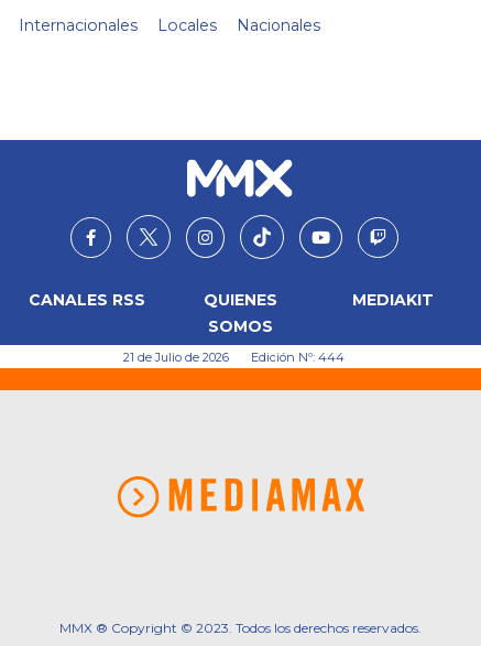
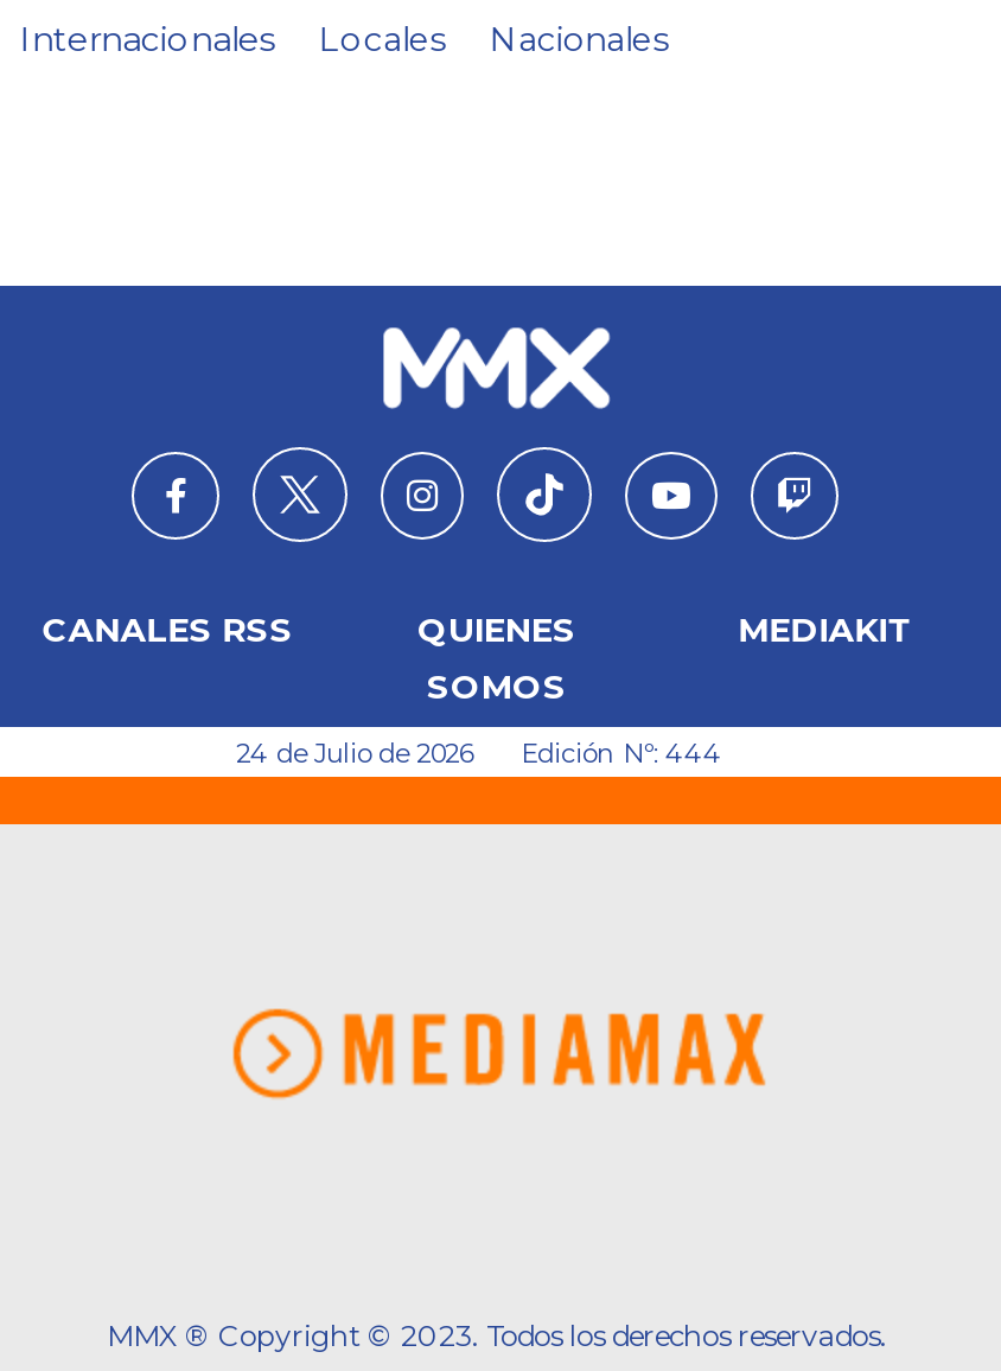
[123,350,345,365] 21 de Julio de 2026 Edición Nº: 444 -> [236,737,722,770] 24 de Julio de 2026 Edición Nº: 444

